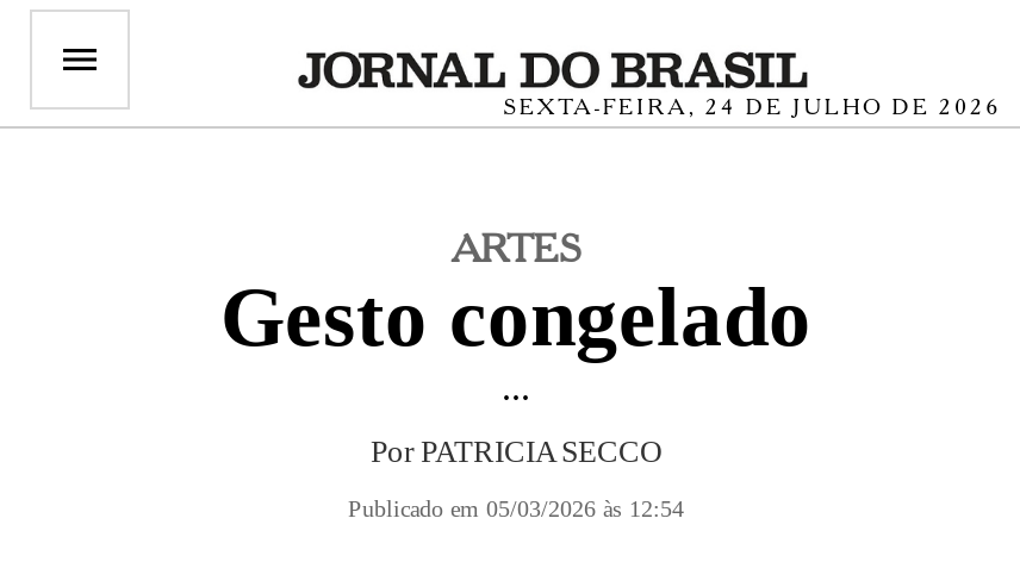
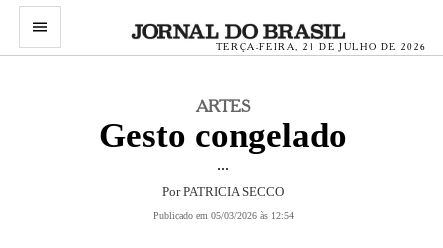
[504,93,1002,119] SEXTA-FEIRA, 24 DE JULHO DE 2026 -> [216,41,427,52] TERÇA-FEIRA, 21 DE JULHO DE 2026

